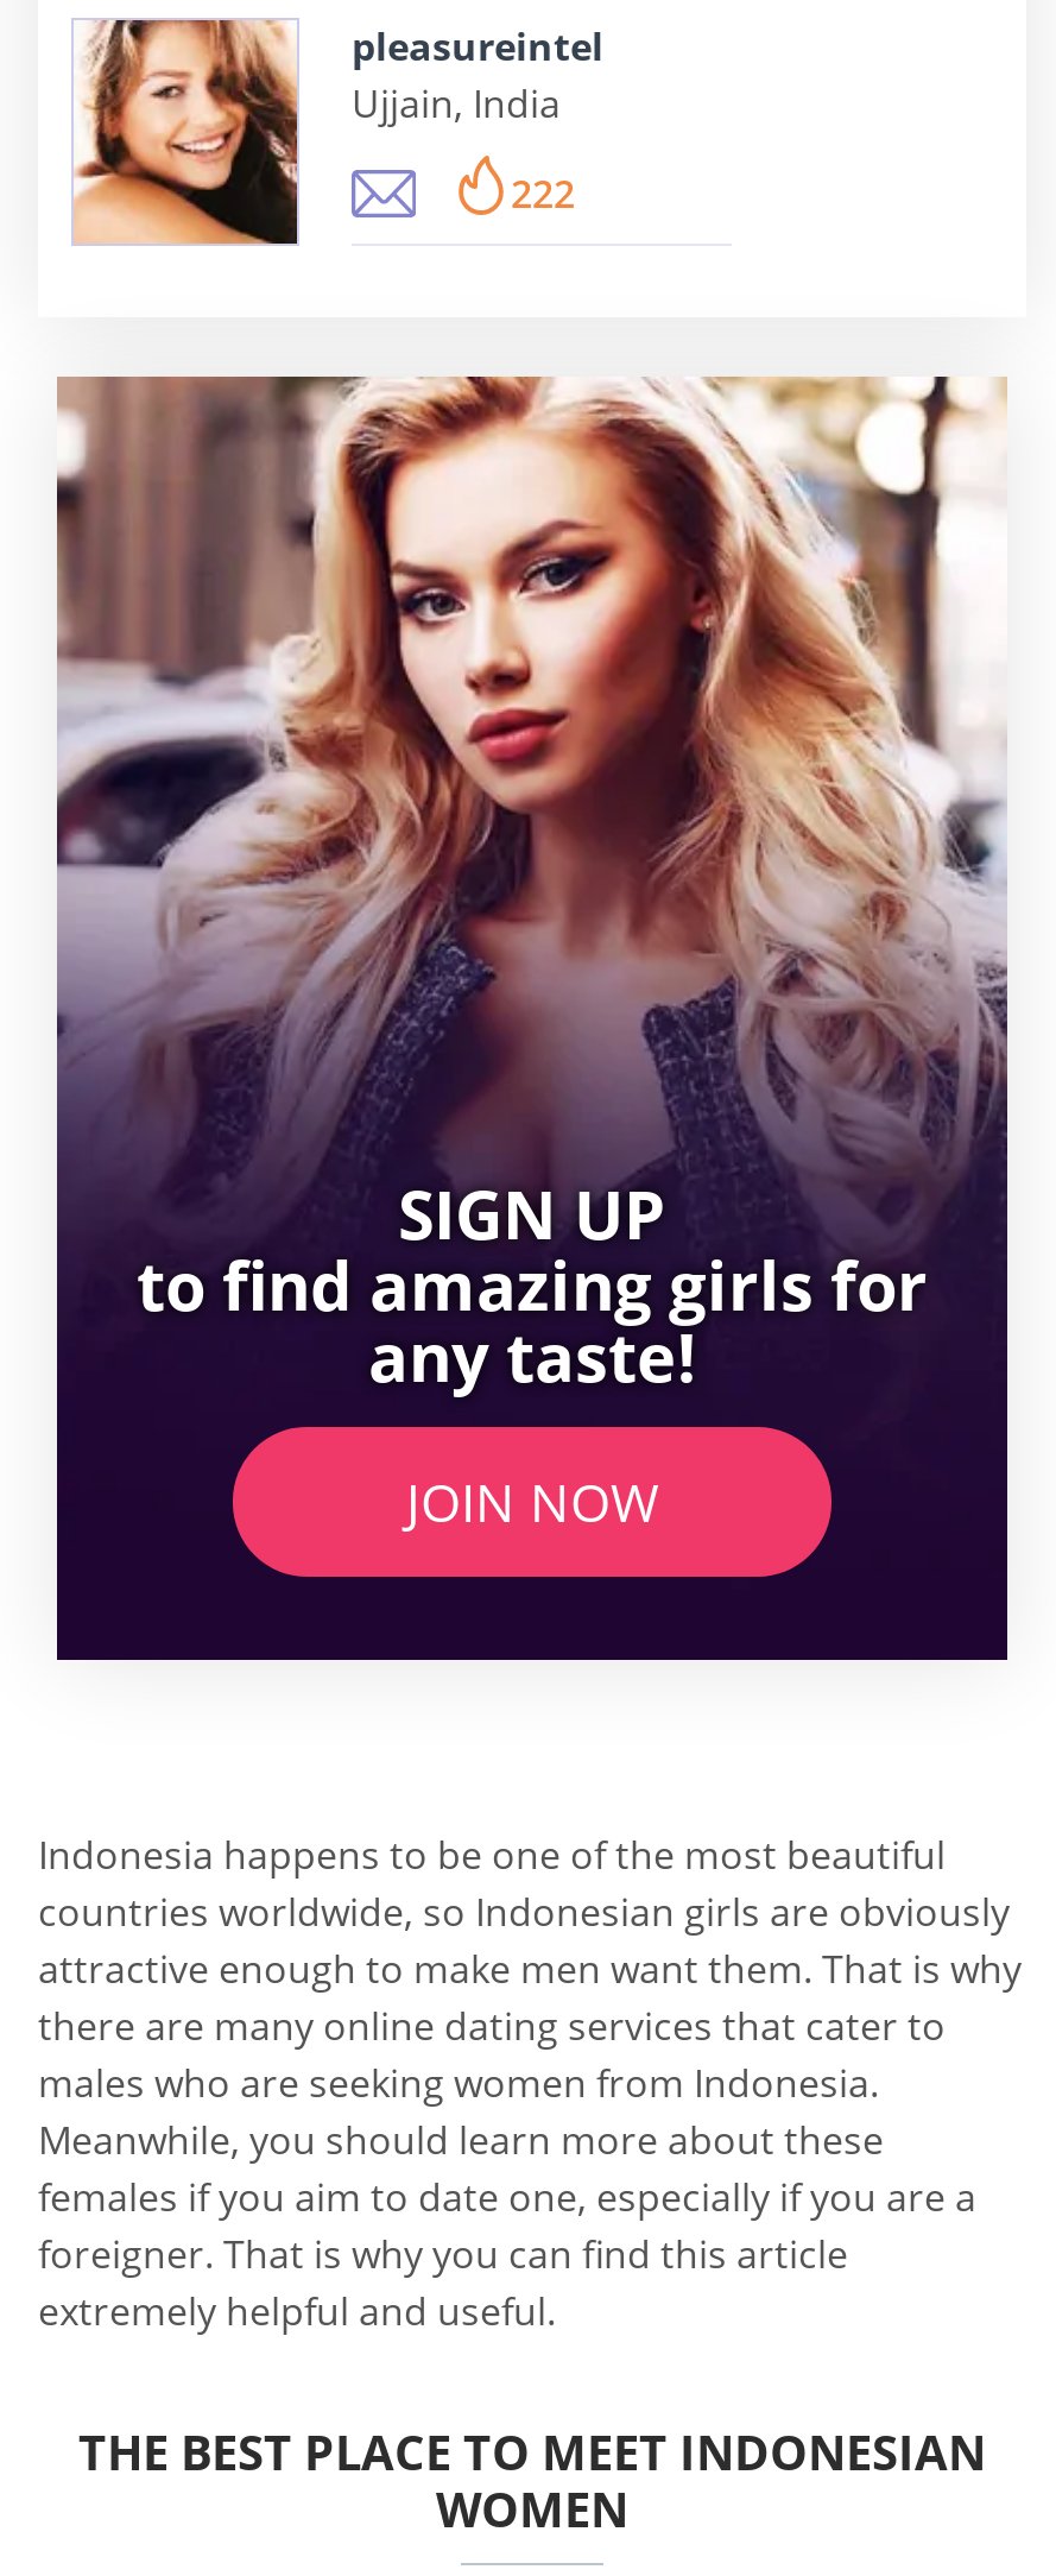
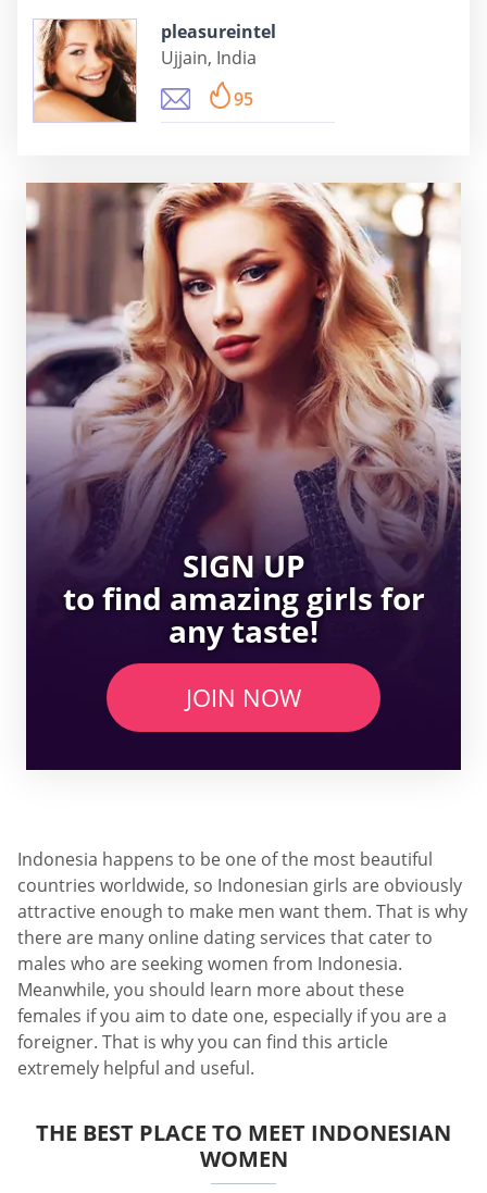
[511,168,575,221] 222 -> [234,87,253,111] 95

